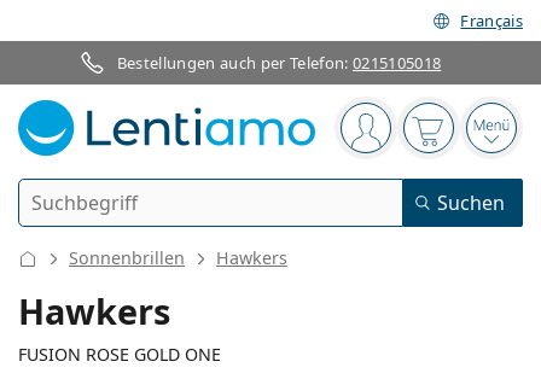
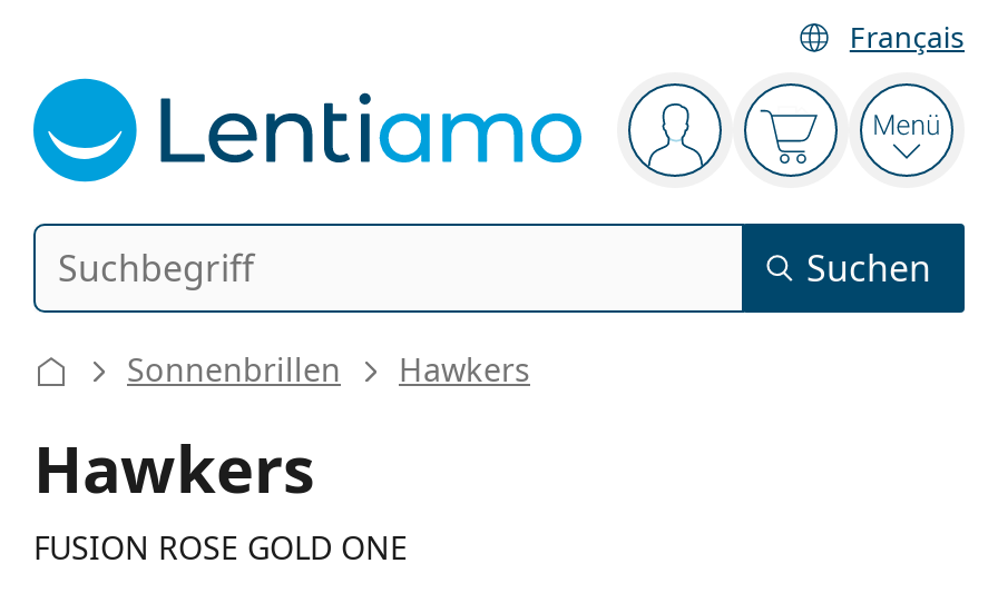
[117,52,441,74] Bestellungen auch per Telefon: 0215105018 -> none

